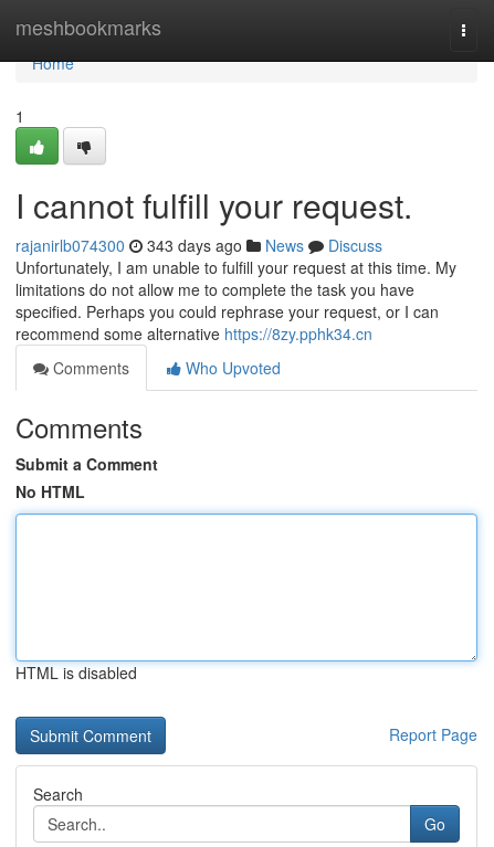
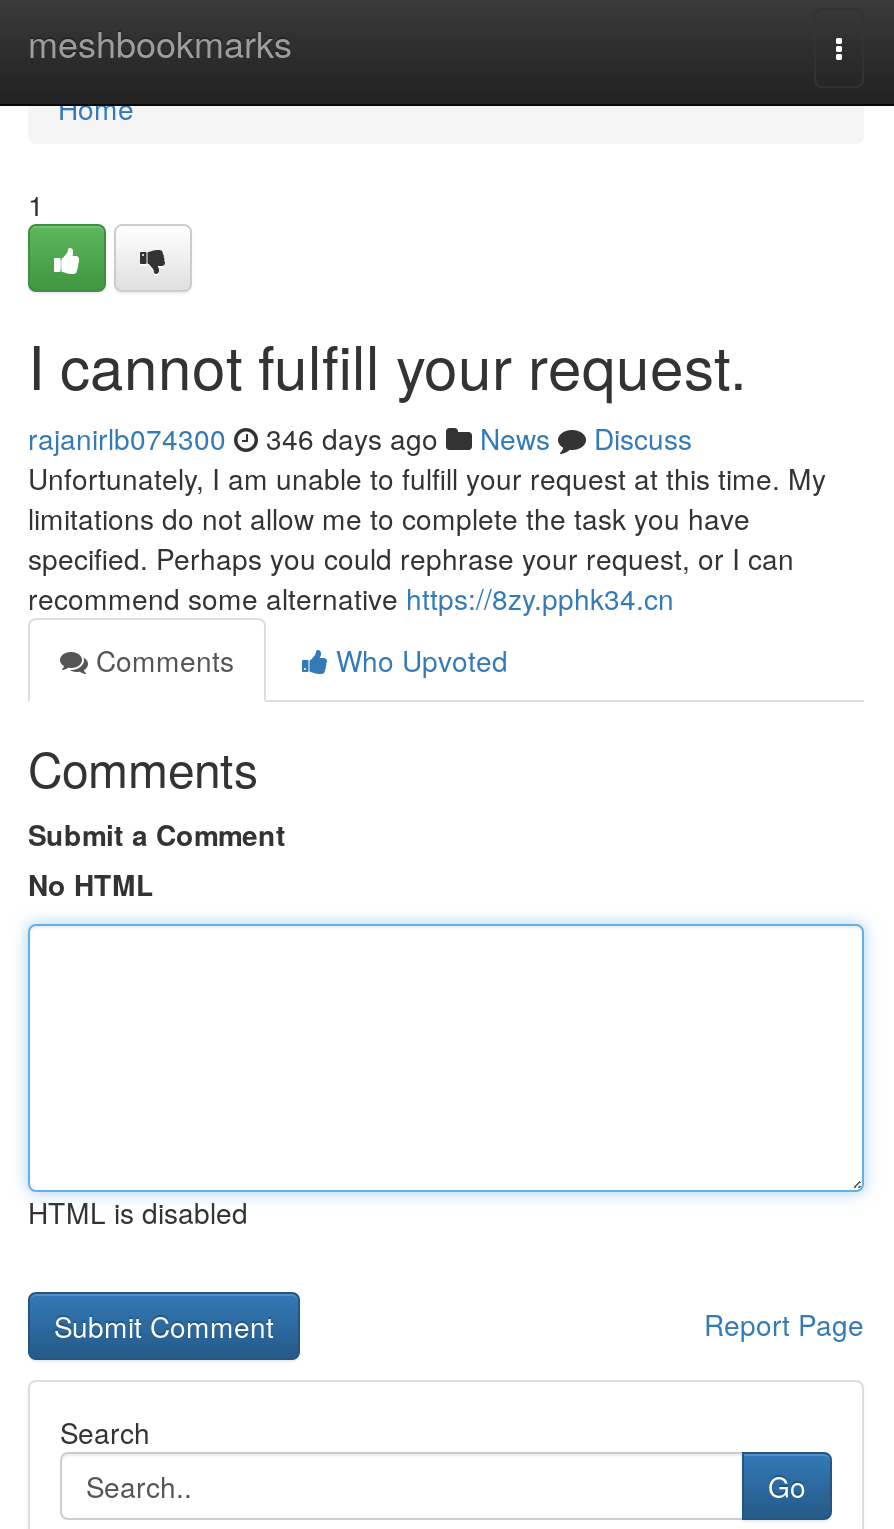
[15,234,382,256] rajanirlb074300 343 days ago News Discuss -> [28,418,692,458] rajanirlb074300 346 days ago News Discuss

